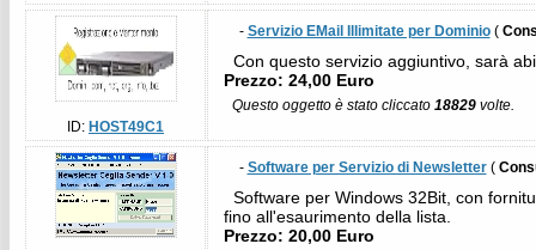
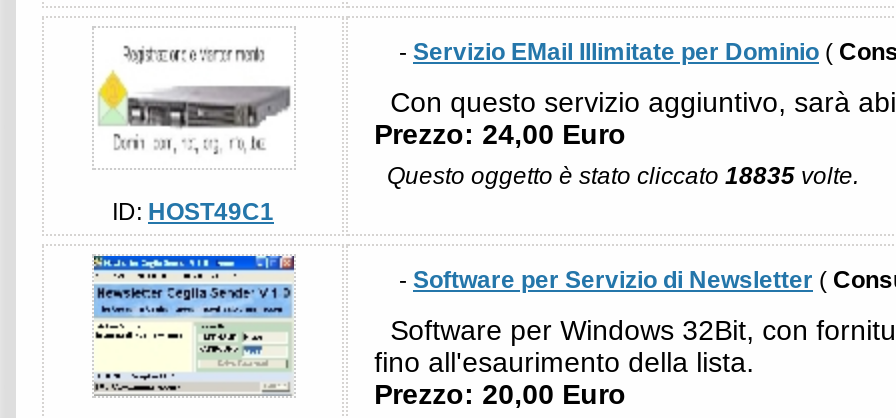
[232,97,514,114] Questo oggetto è stato cliccato 18829 volte. -> [387,162,859,190] Questo oggetto è stato cliccato 18835 volte.

